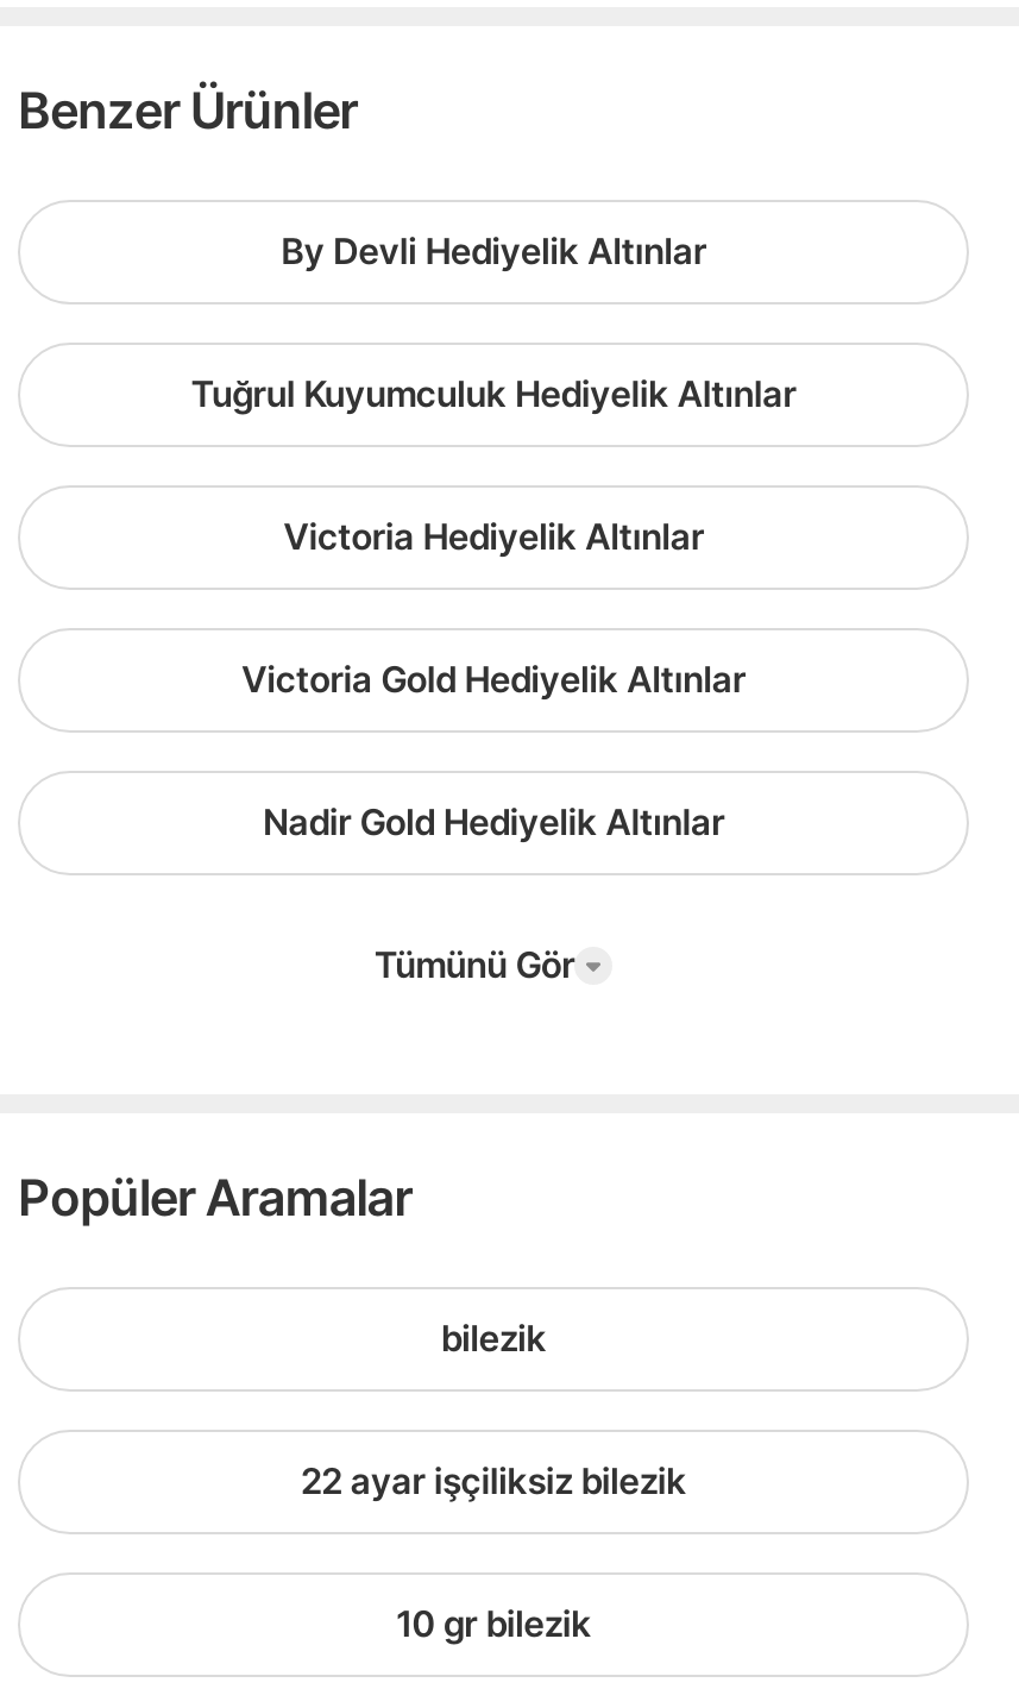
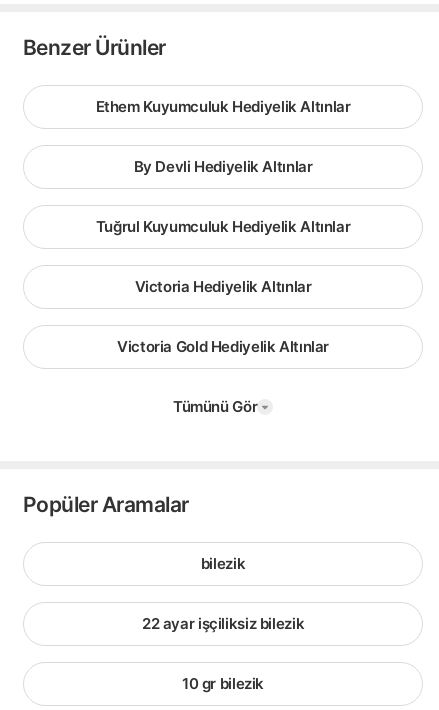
none -> [96,97,350,116] Ethem Kuyumculuk Hediyelik Altınlar
moved [191,227,796,701] -> [96,157,350,356]: By Devli Hediyelik Altınlar | Tuğrul Kuyumculuk Hediyelik Altınlar | Victoria Hediyelik Altınlar | Victoria Gold Hediyelik Altınlar
[263,798,724,844] Nadir Gold Hediyelik Altınlar -> none

